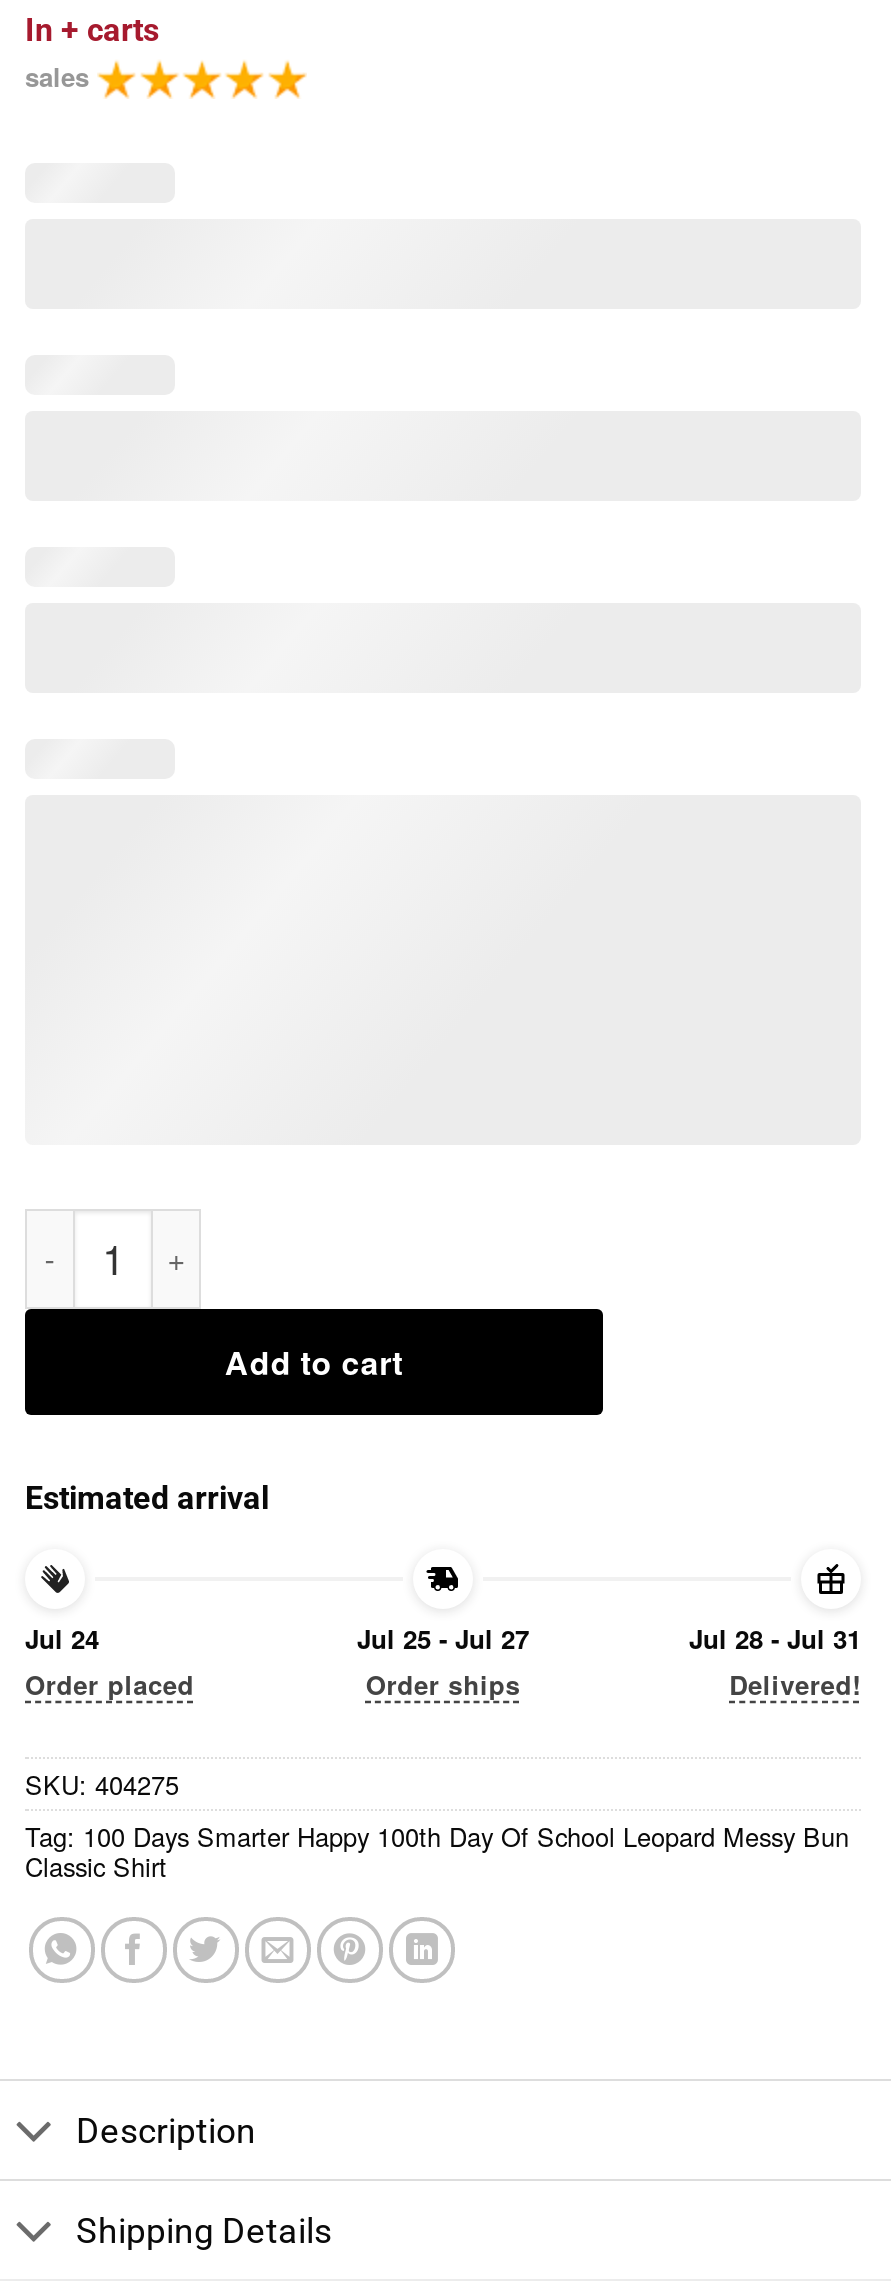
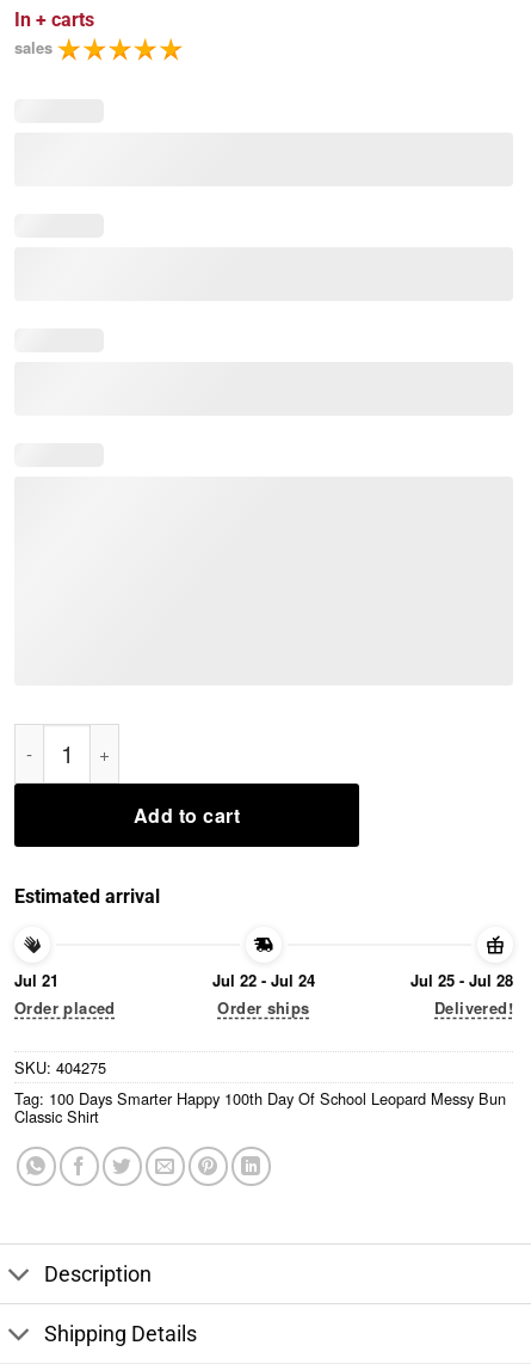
[25,1618,99,1656] Jul 24 -> [14,968,58,991] Jul 21
[357,1618,529,1656] Jul 25 - Jul 27 -> [212,968,315,991] Jul 22 - Jul 24
[689,1618,861,1656] Jul 28 - Jul 31 -> [410,968,513,991] Jul 25 - Jul 28

